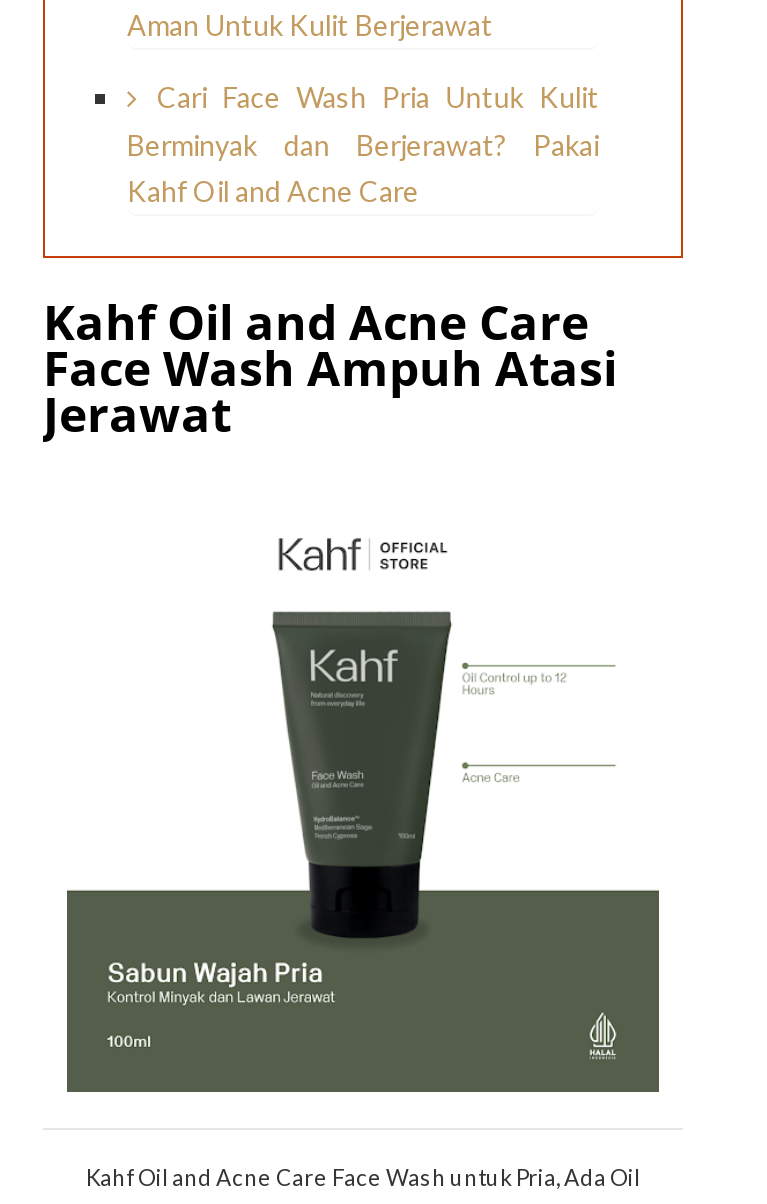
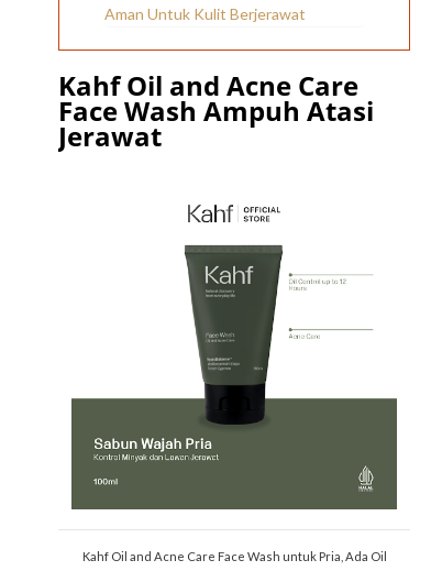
[127,80,599,208] Cari Face Wash Pria Untuk Kulit | Berminyak dan Berjerawat? Pakai | Kahf Oil and Acne Care -> none

